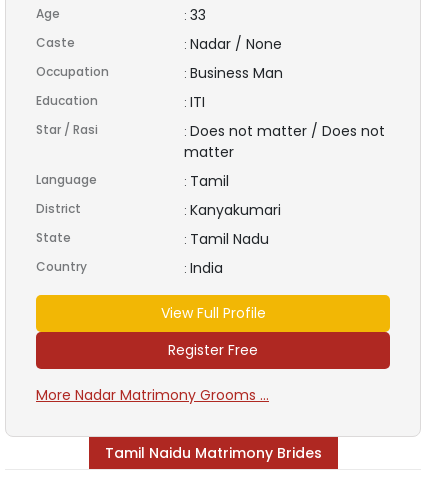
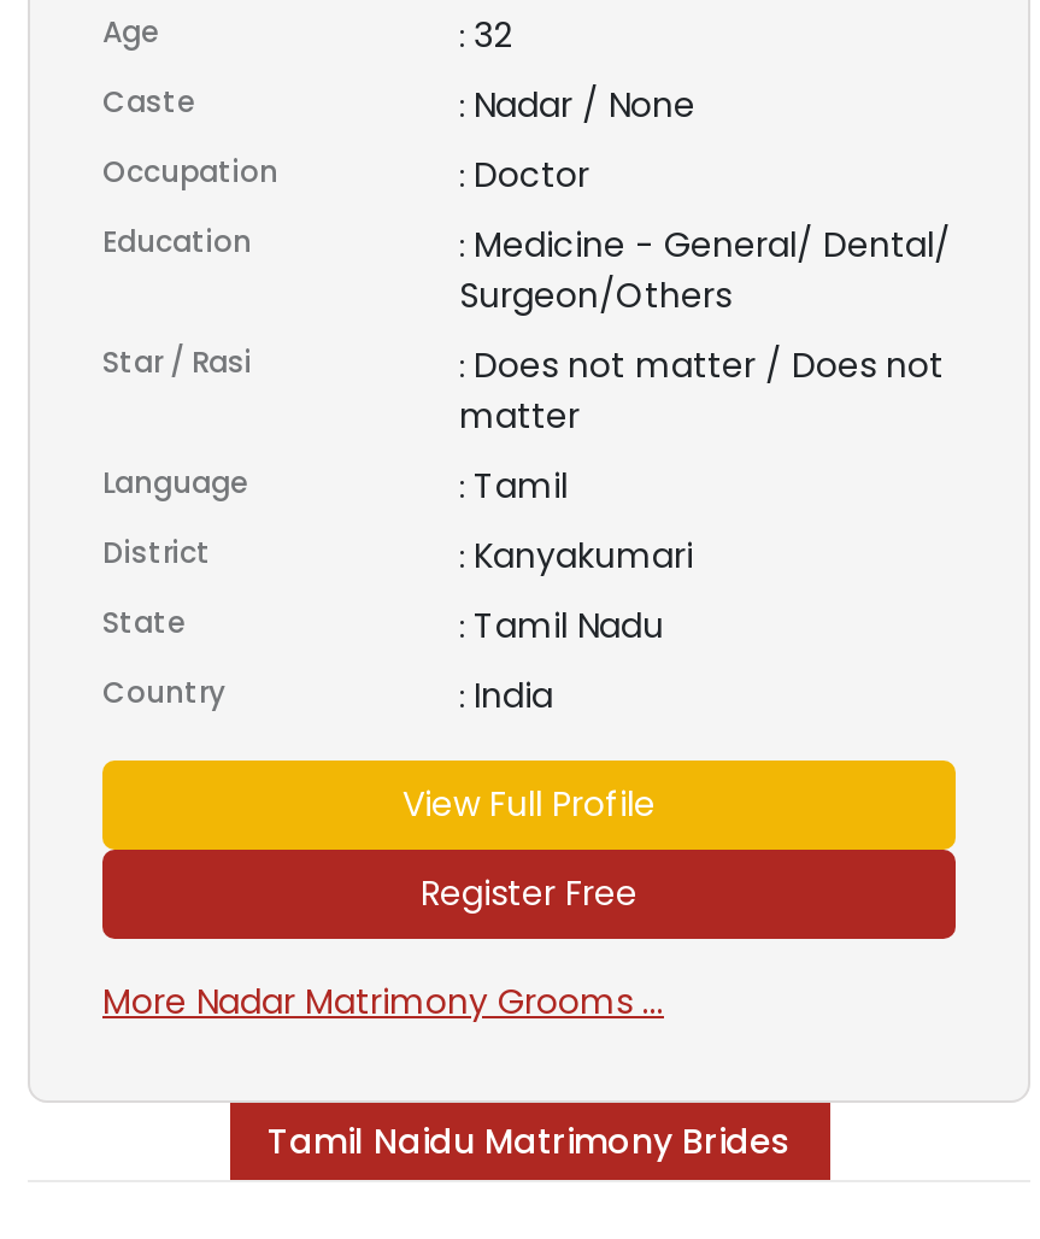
[184,5,206,25] : 33 -> [459,10,512,59] : 32
[184,63,283,83] : Business Man -> [459,150,589,198] : Doctor
[184,92,205,112] : ITI -> [459,220,951,319] : Medicine - General/ Dental/ | Surgeon/Others

